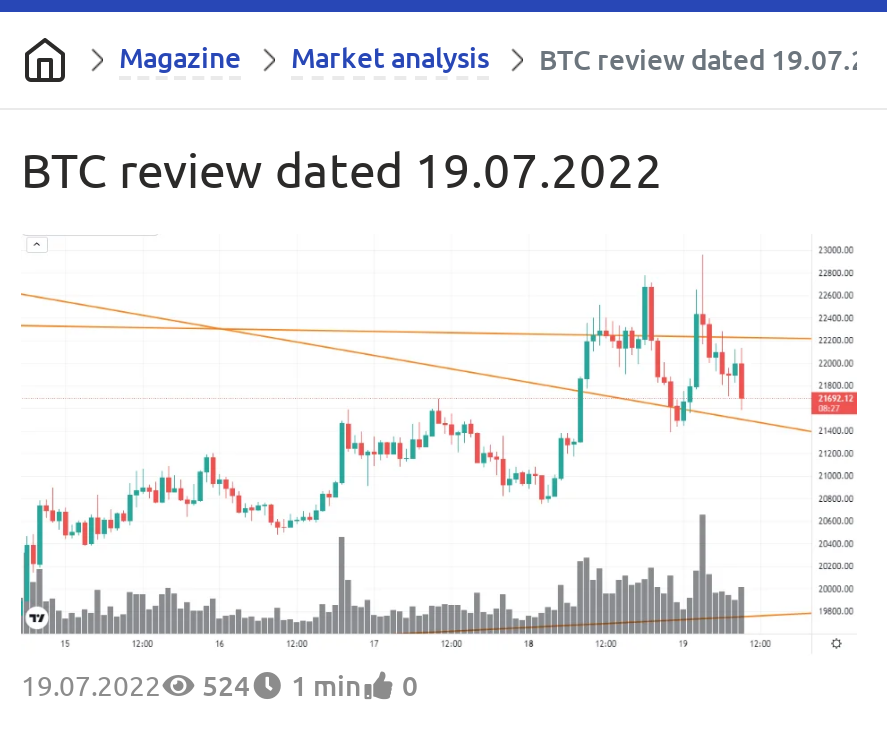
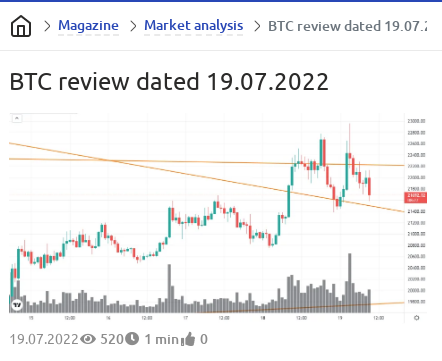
[21,670,418,702] 19.07.2022 524 1 min 0 -> [9,331,207,347] 19.07.2022 520 1 min 0

